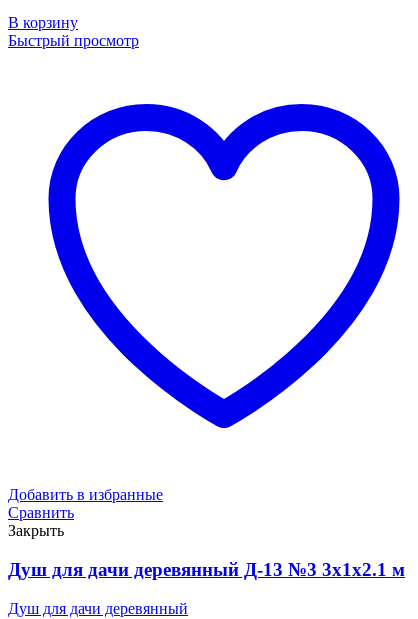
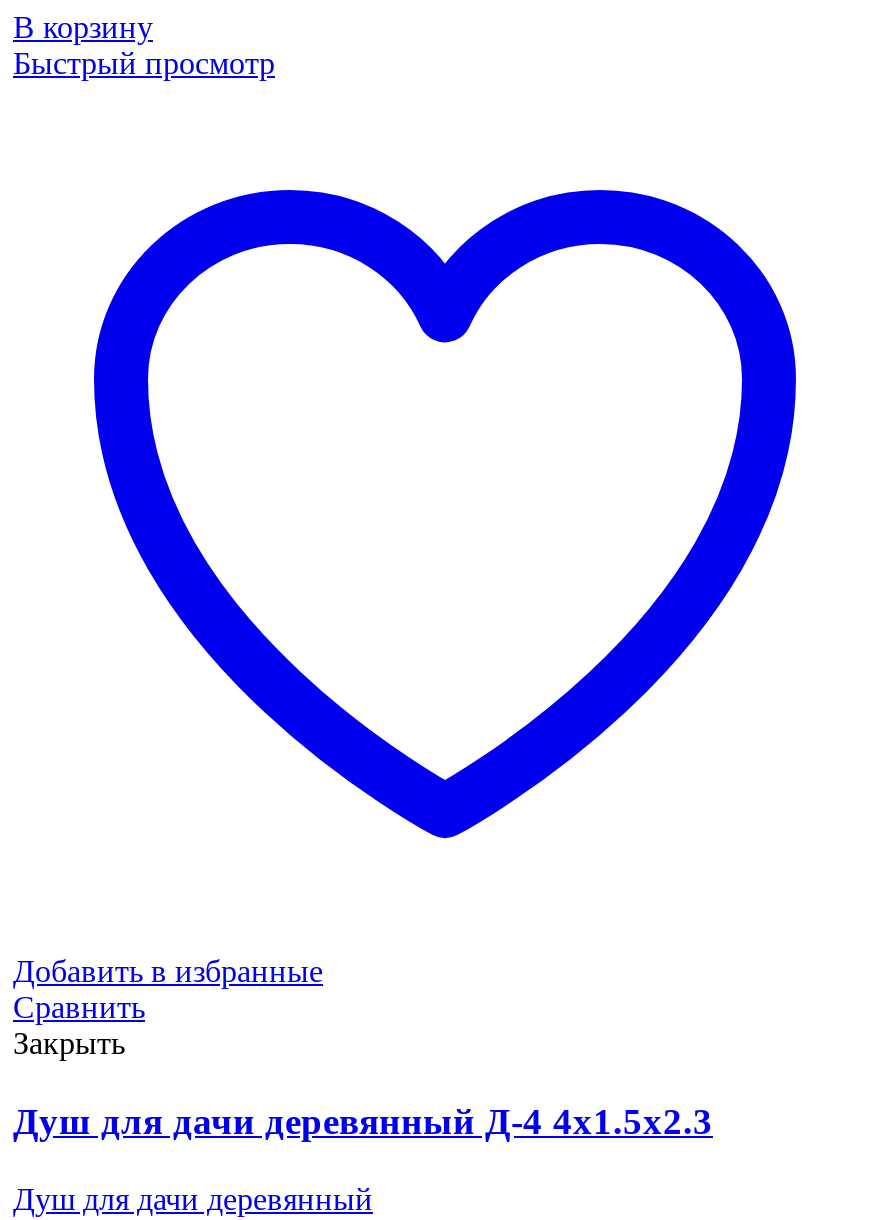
[8,559,405,580] Душ для дачи деревянный Д-13 №3 3х1х2.1 м -> [13,1100,713,1142] Душ для дачи деревянный Д-4 4х1.5х2.3

